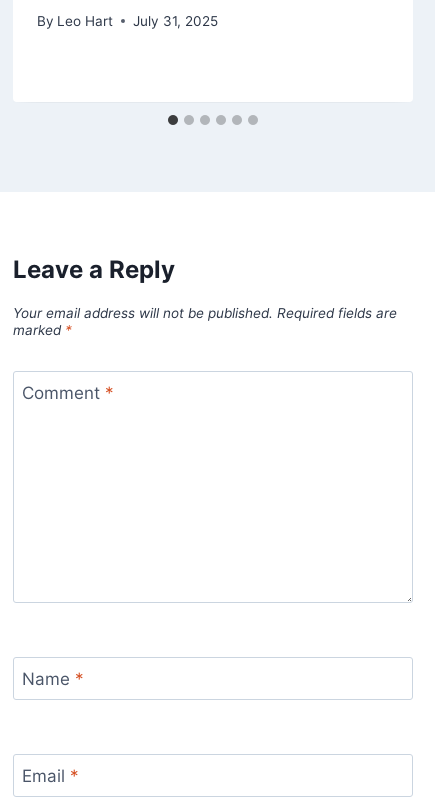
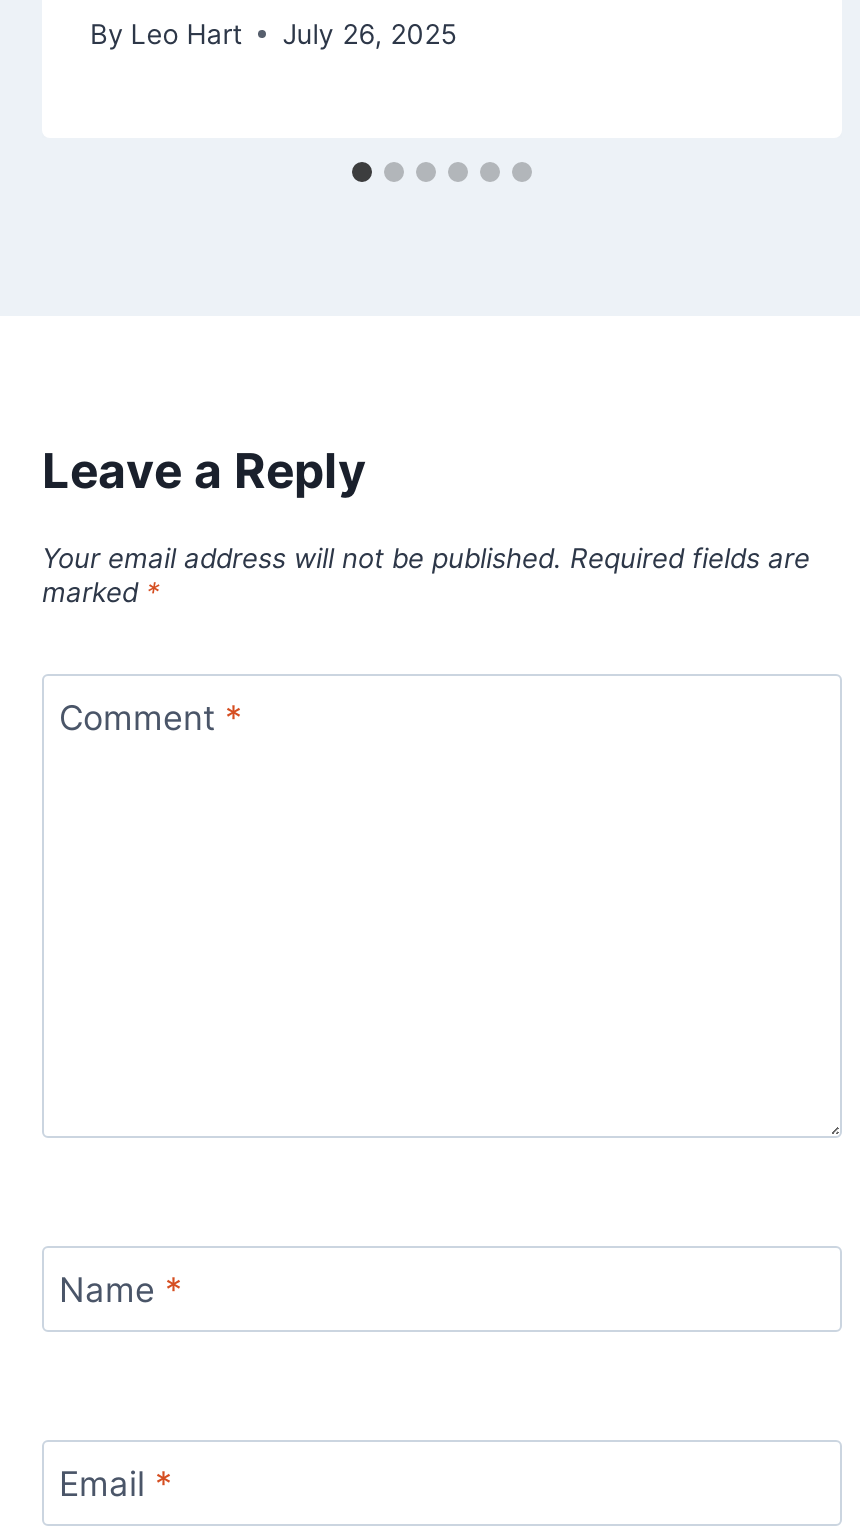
[37,13,218,29] By Leo Hart July 31, 2025 -> [90,17,456,49] By Leo Hart July 26, 2025

